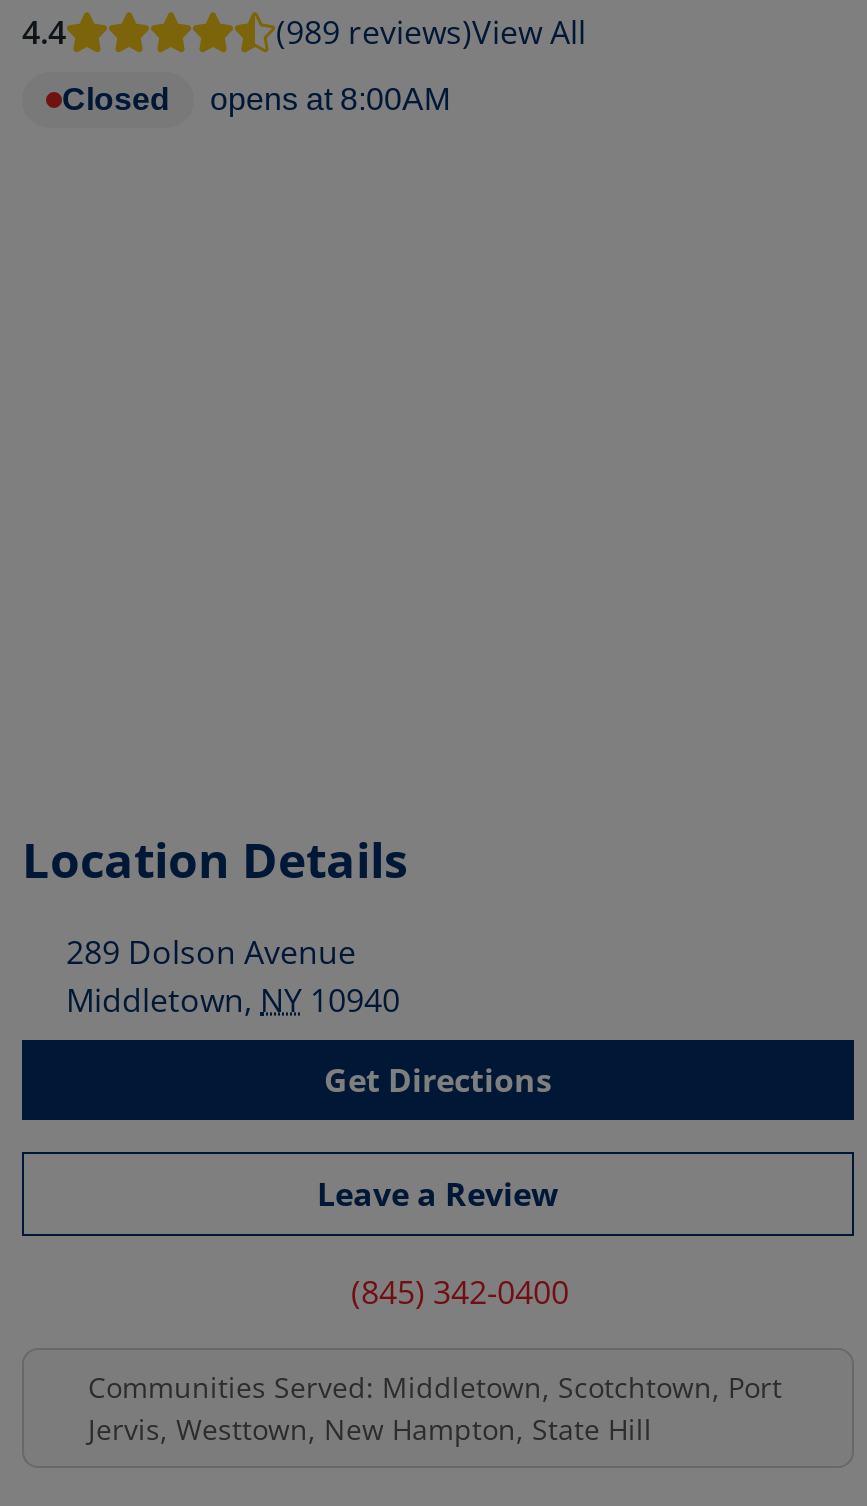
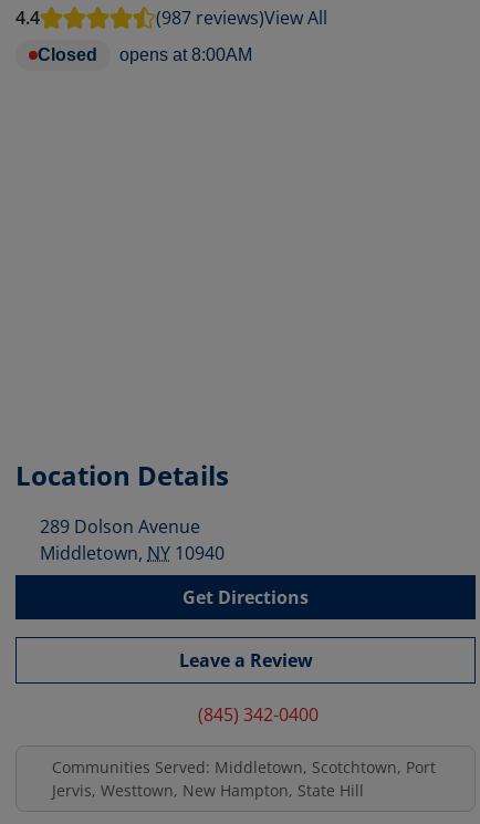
[276,10,586,54] (989 reviews)View All -> [156,6,327,30] (987 reviews)View All

